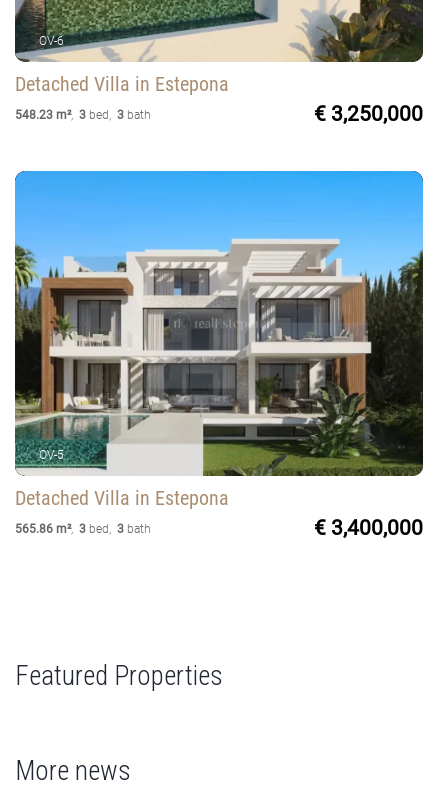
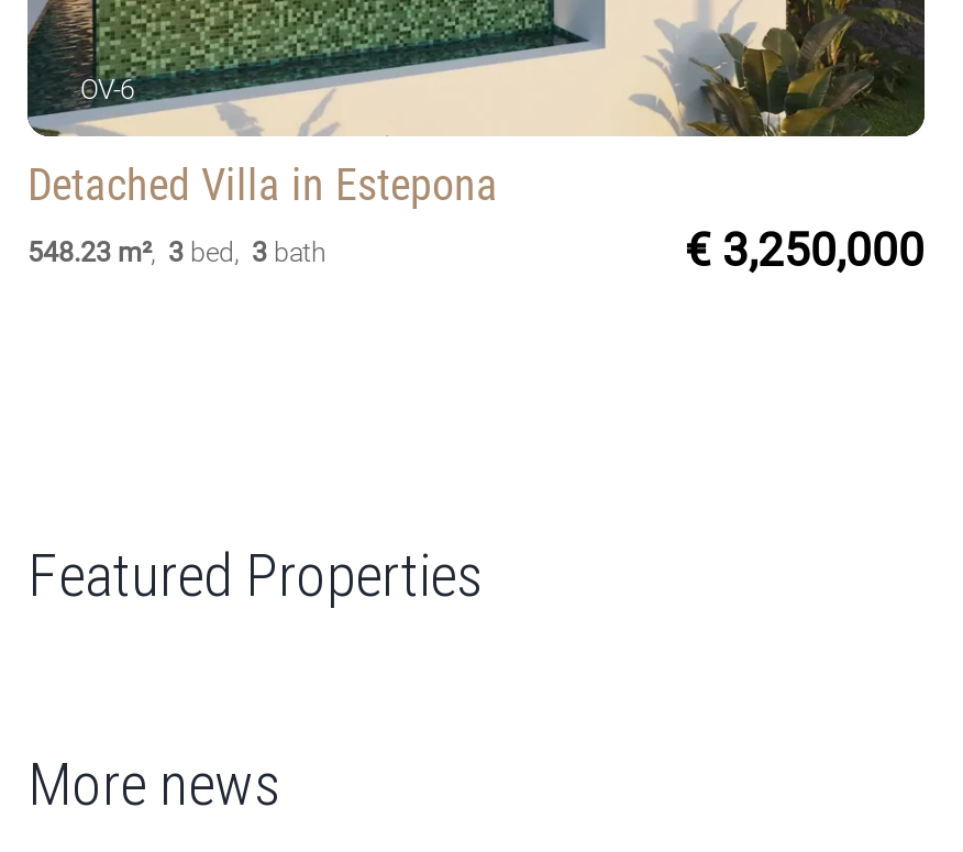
[14,170,424,540] [image] | OV-5 | Detached Villa in Estepona | 565.86 m², 3 bed, 3 bath | € 3,400,000 -> none

